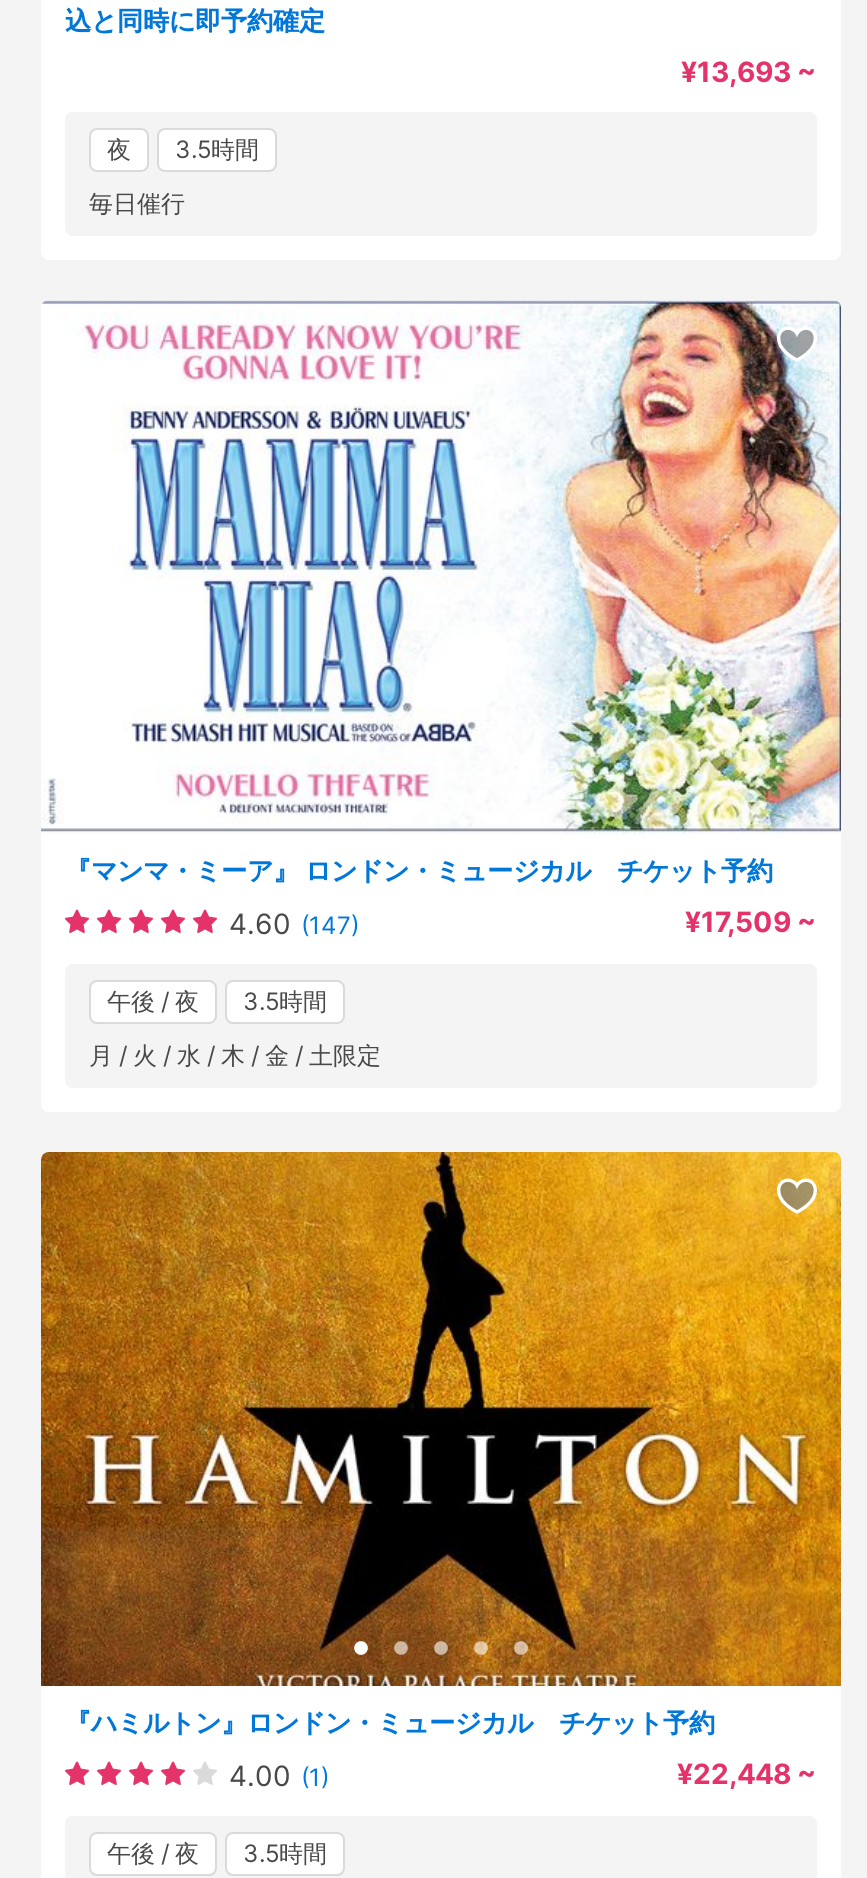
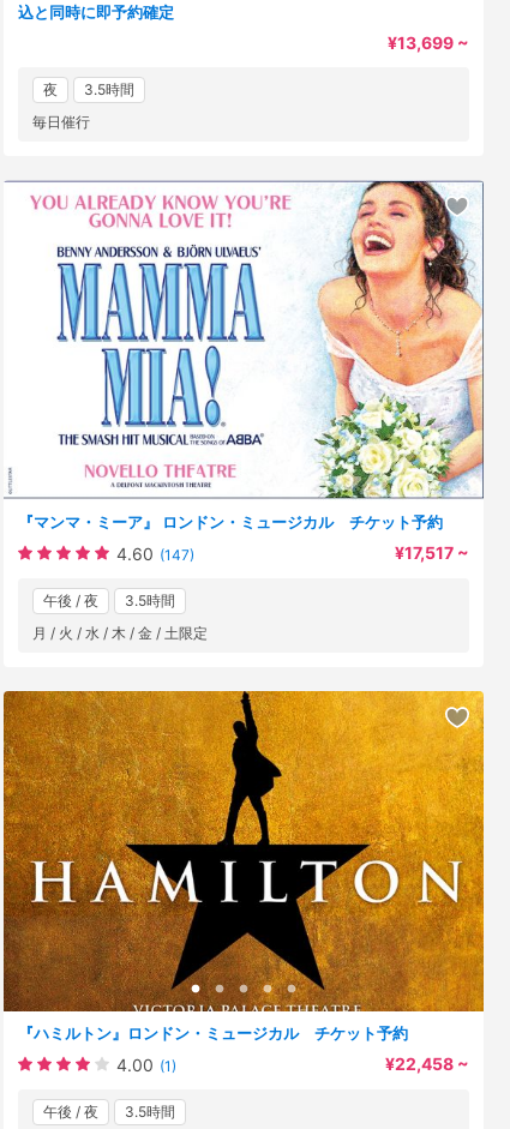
[681,55,817,89] ¥13,693 ~ -> [388,33,469,53] ¥13,699 ~
[685,904,817,938] ¥17,509 ~ -> [395,542,469,563] ¥17,517 ~
[677,1755,817,1789] ¥22,448 ~ -> [385,1053,469,1073] ¥22,458 ~

